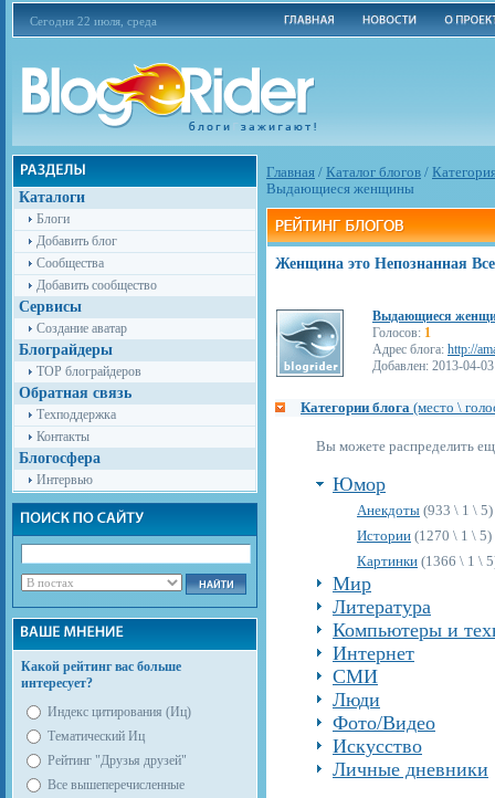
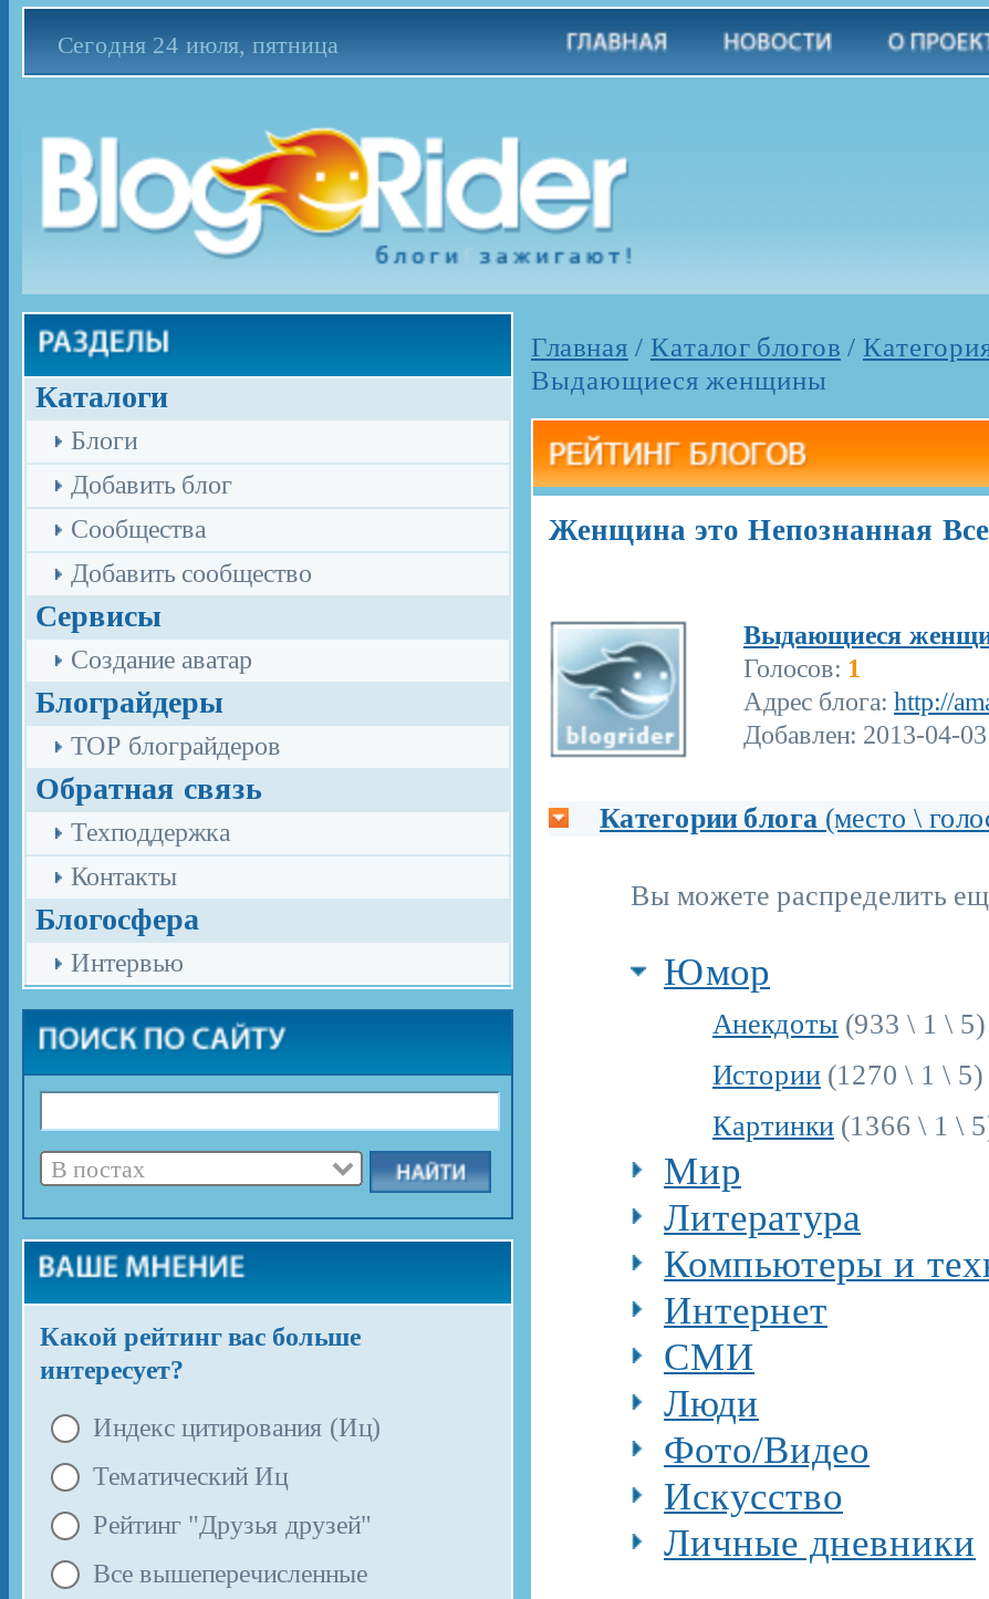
[30,14,157,28] Сегодня 22 июля, среда -> [58,31,339,58] Сегодня 24 июля, пятница

